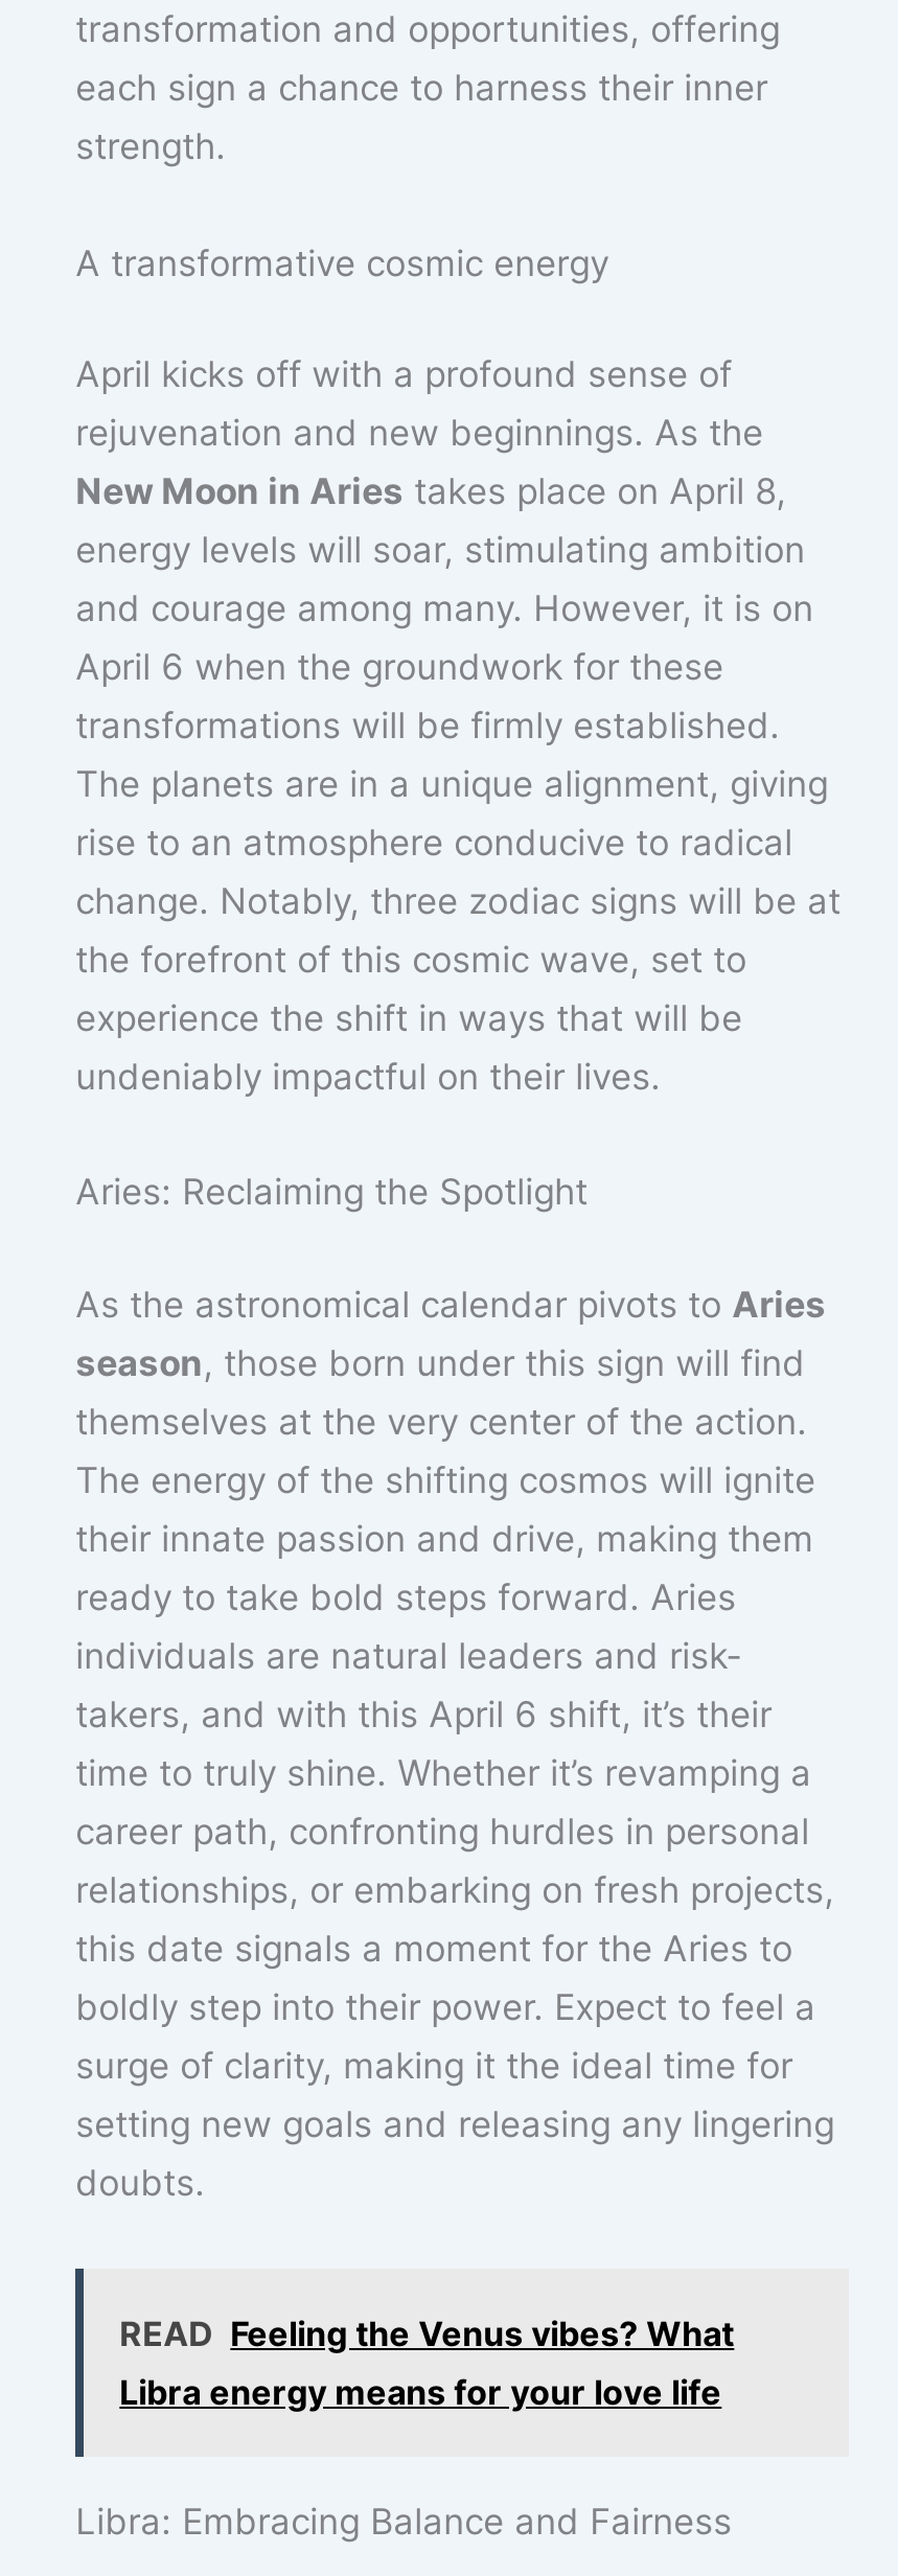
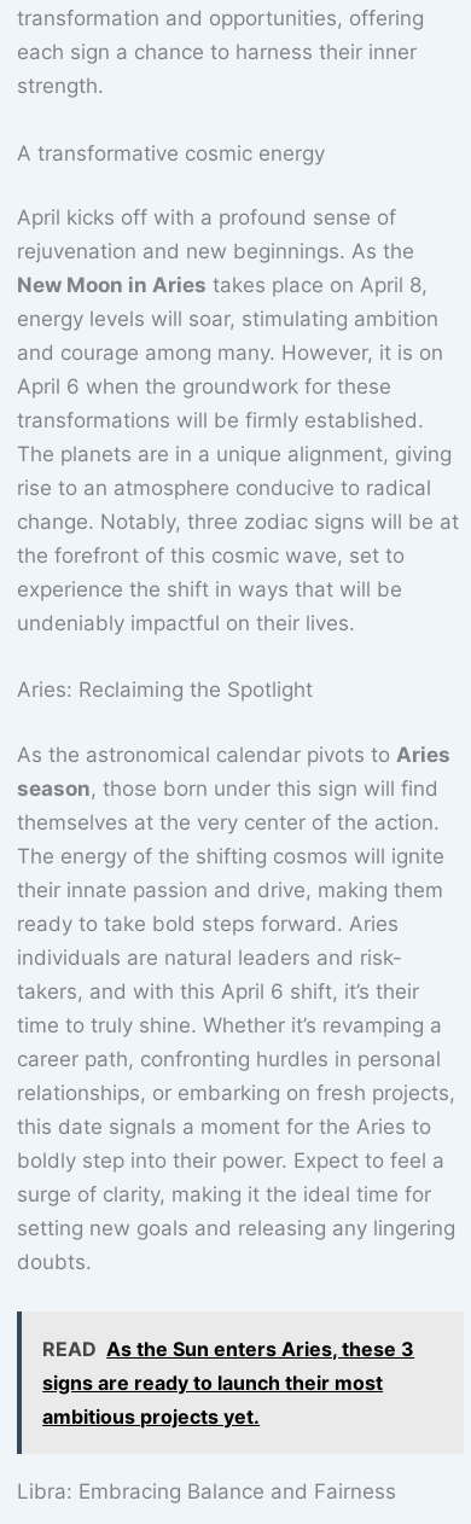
[120,2313,734,2413] READ Feeling the Venus vibes? What | Libra energy means for your love life -> [43,1337,414,1429] READ As the Sun enters Aries, these 3 | signs are ready to launch their most | ambitious projects yet.

